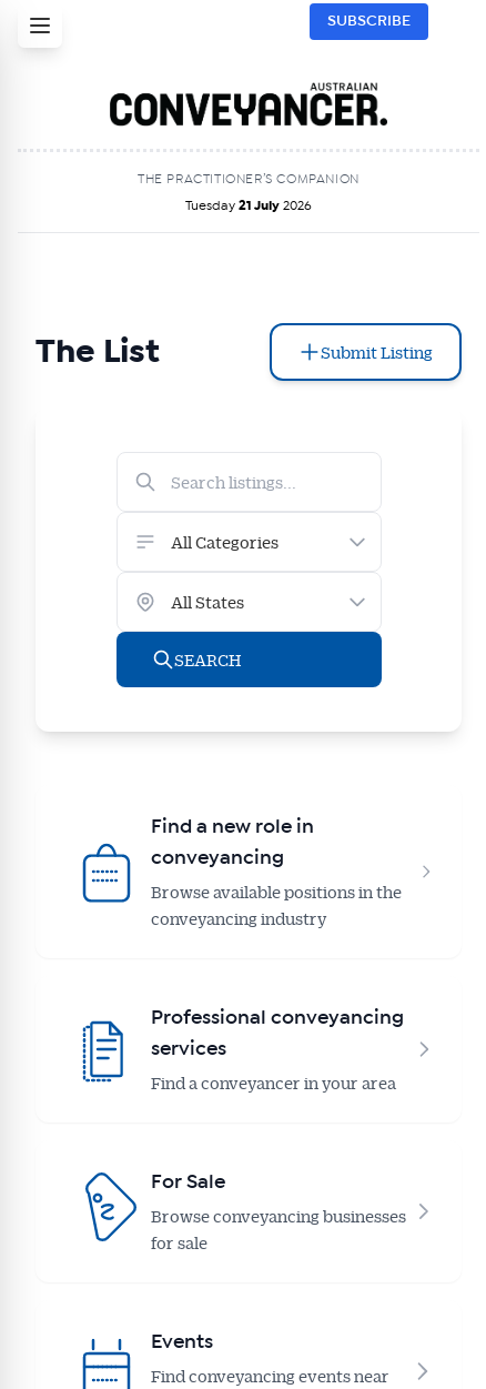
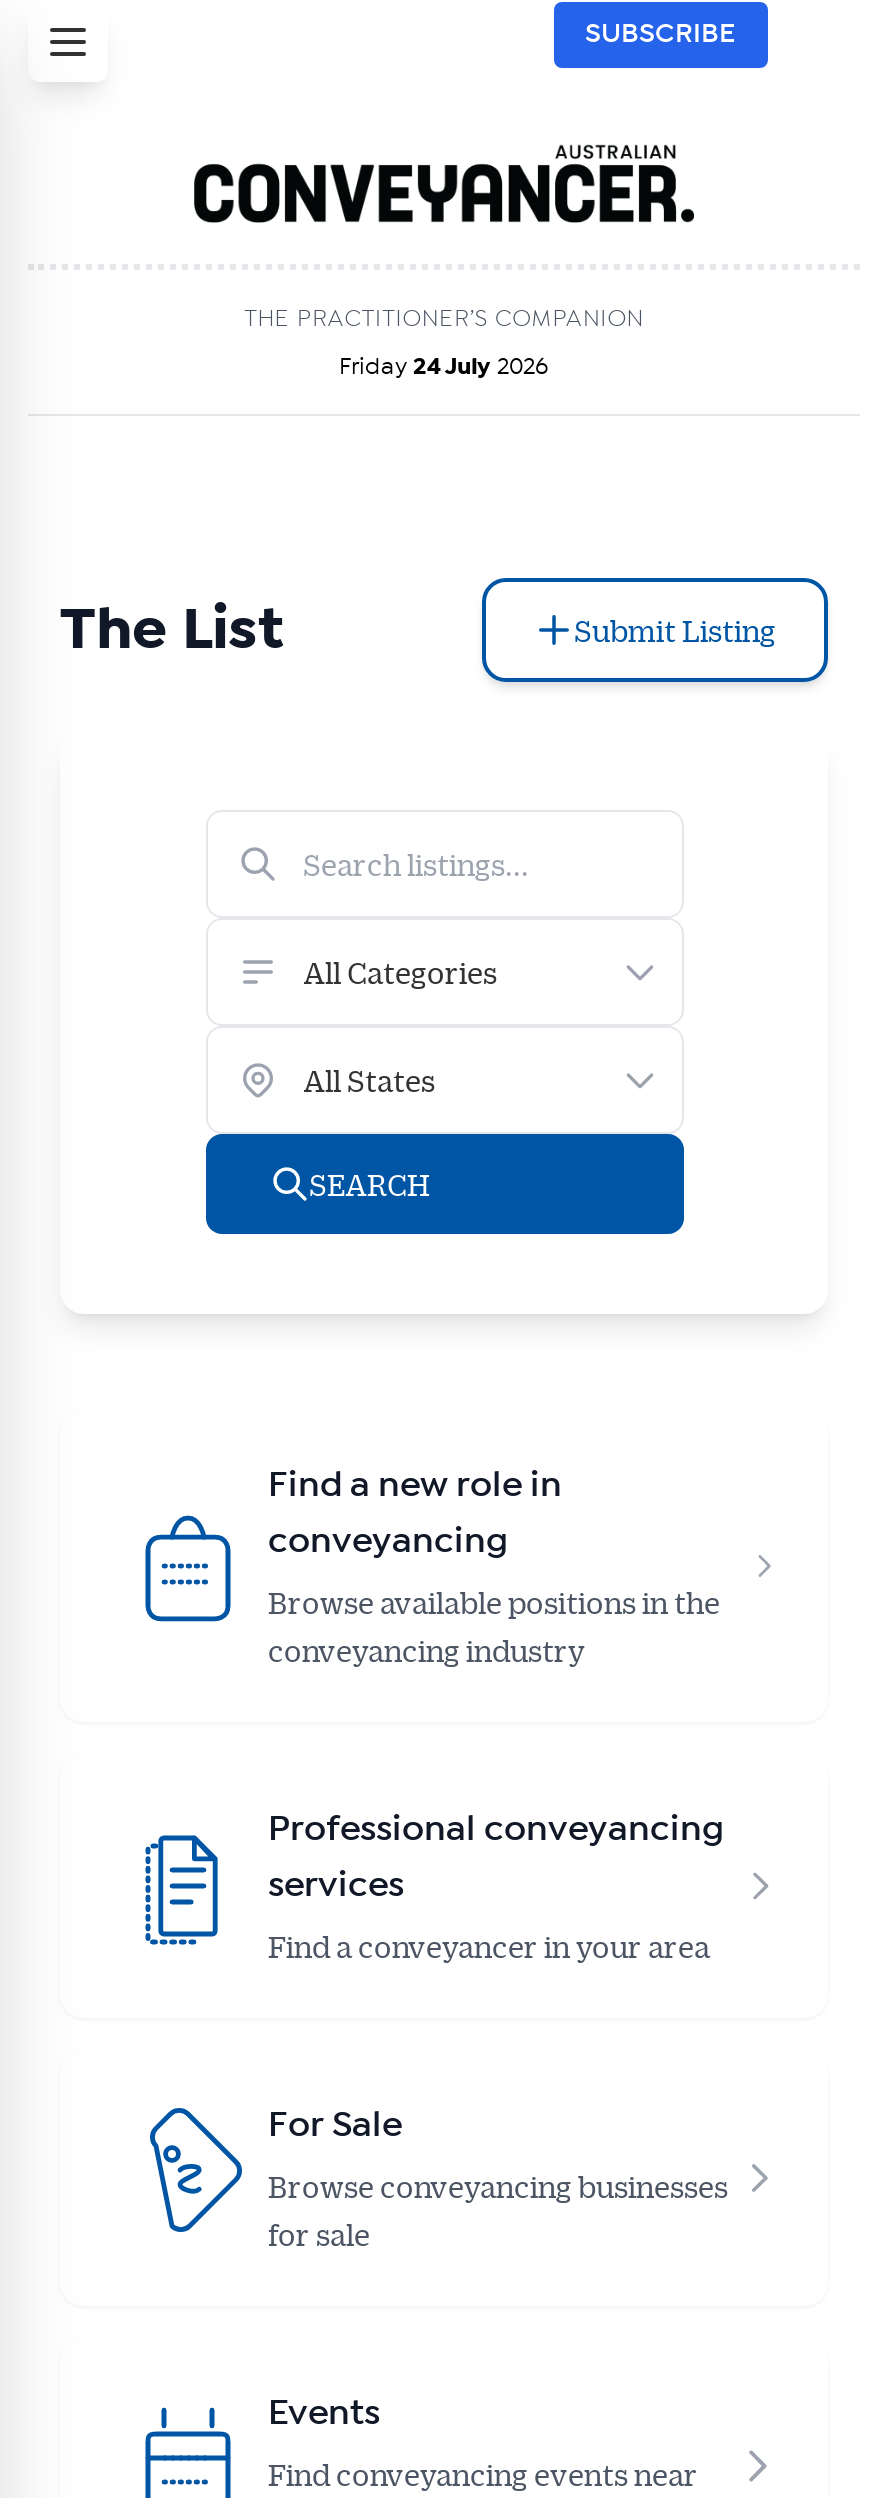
[185,199,312,212] Tuesday 21 July 2026 -> [339,354,549,378] Friday 24 July 2026

